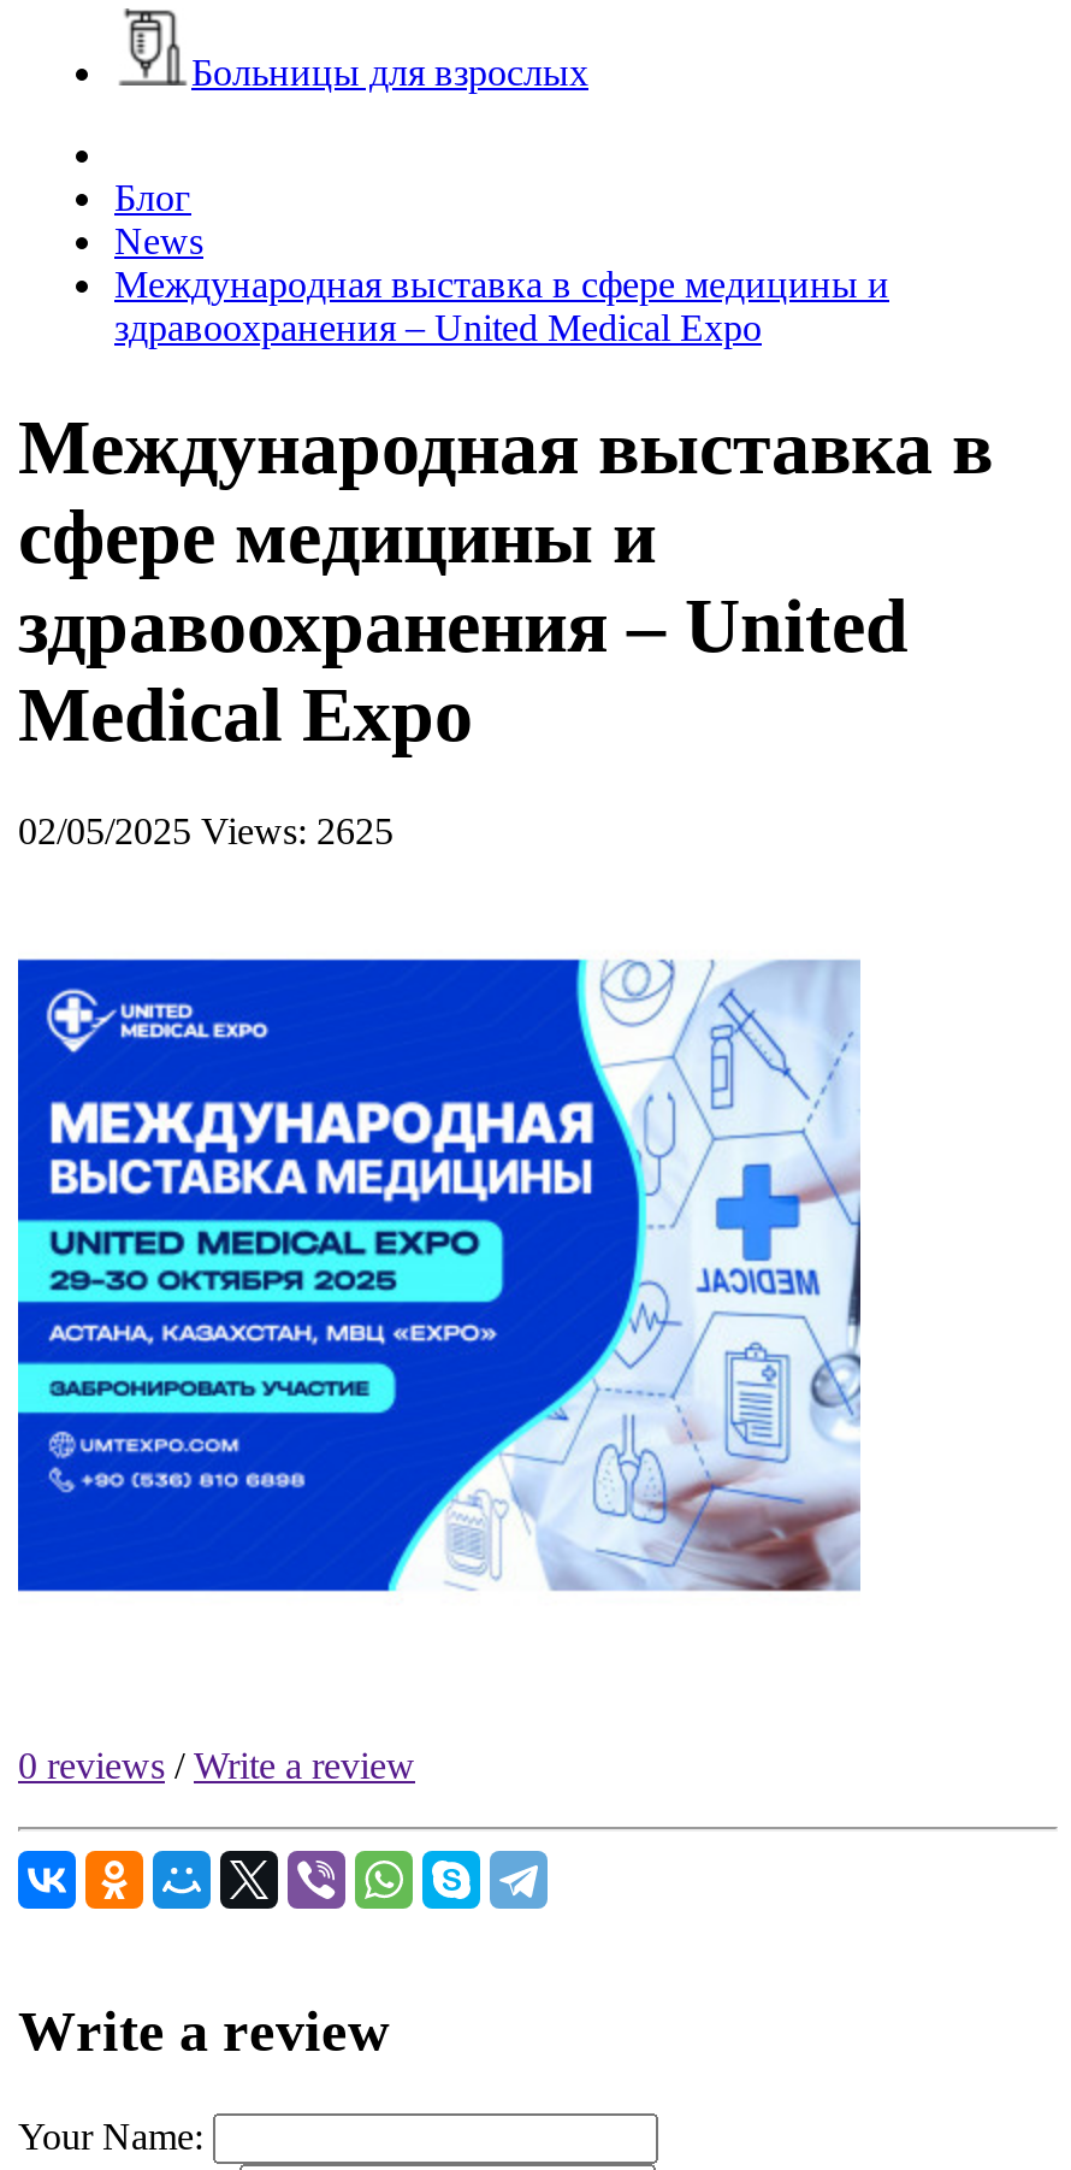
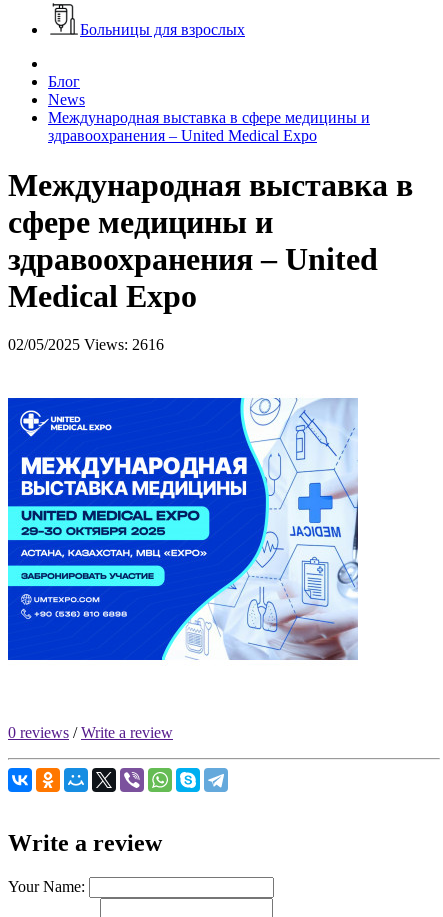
[18,811,394,852] 02/05/2025 Views: 2625 -> [8,336,164,353] 02/05/2025 Views: 2616

